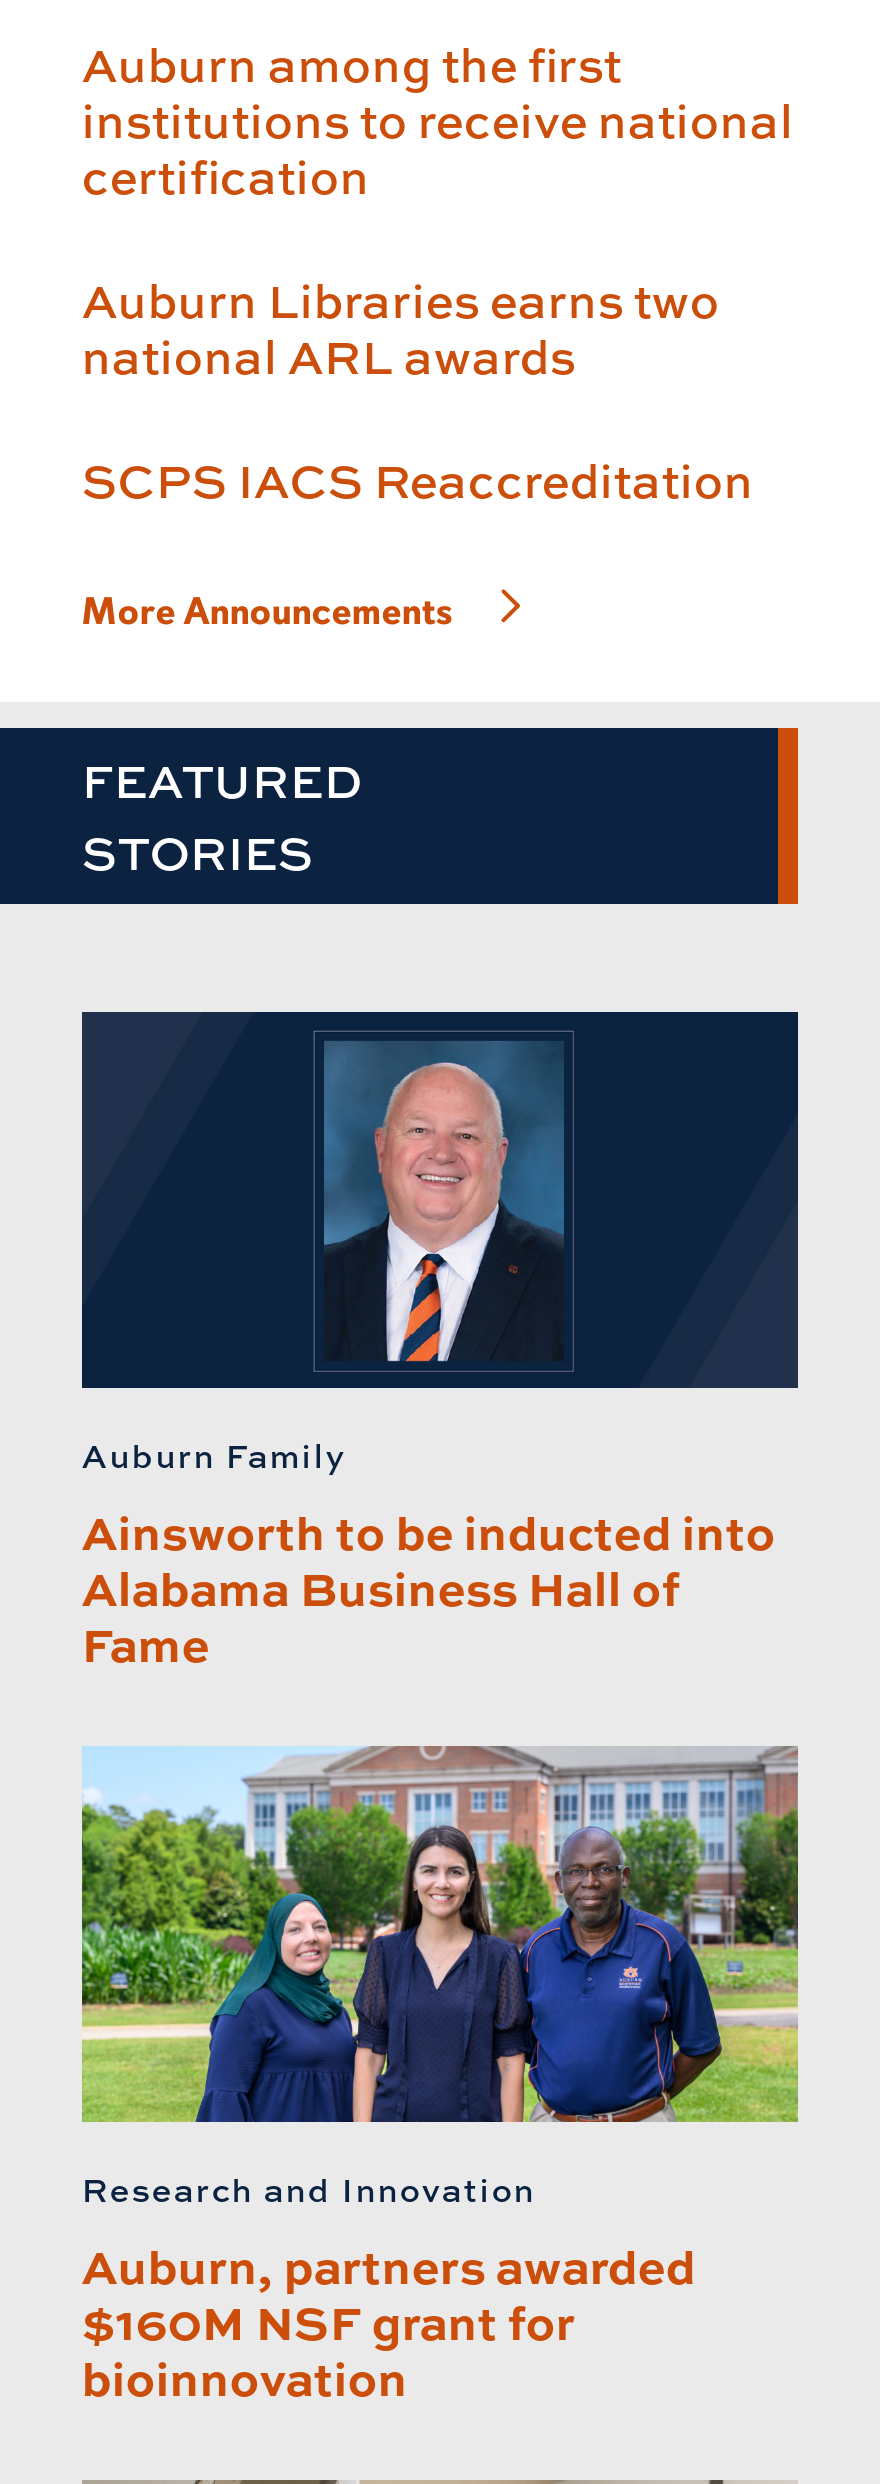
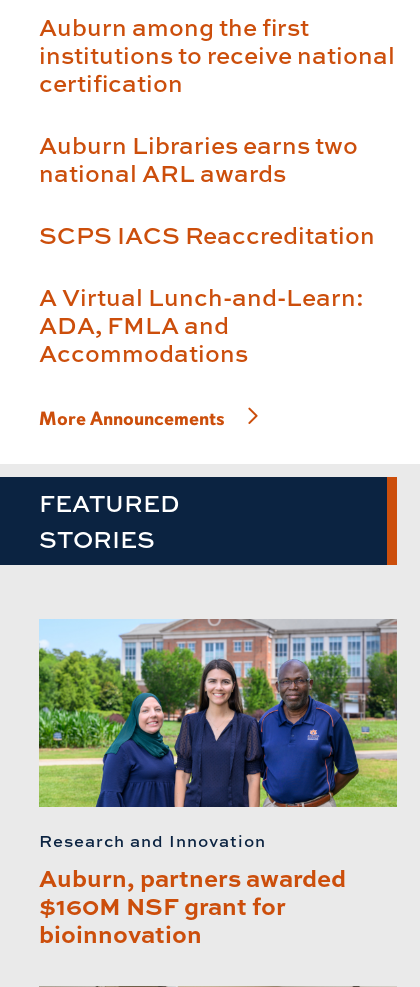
none -> [39,280,364,369] A Virtual Lunch-and-Learn: | ADA, FMLA and | Accommodations
moved [82,588,454,884] -> [39,407,225,555]: More Announcements | FEATURED | STORIES
[80,1010,800,1676] [image] | Auburn Family | Ainsworth to be inducted into | Alabama Business Hall of | Fame -> none

